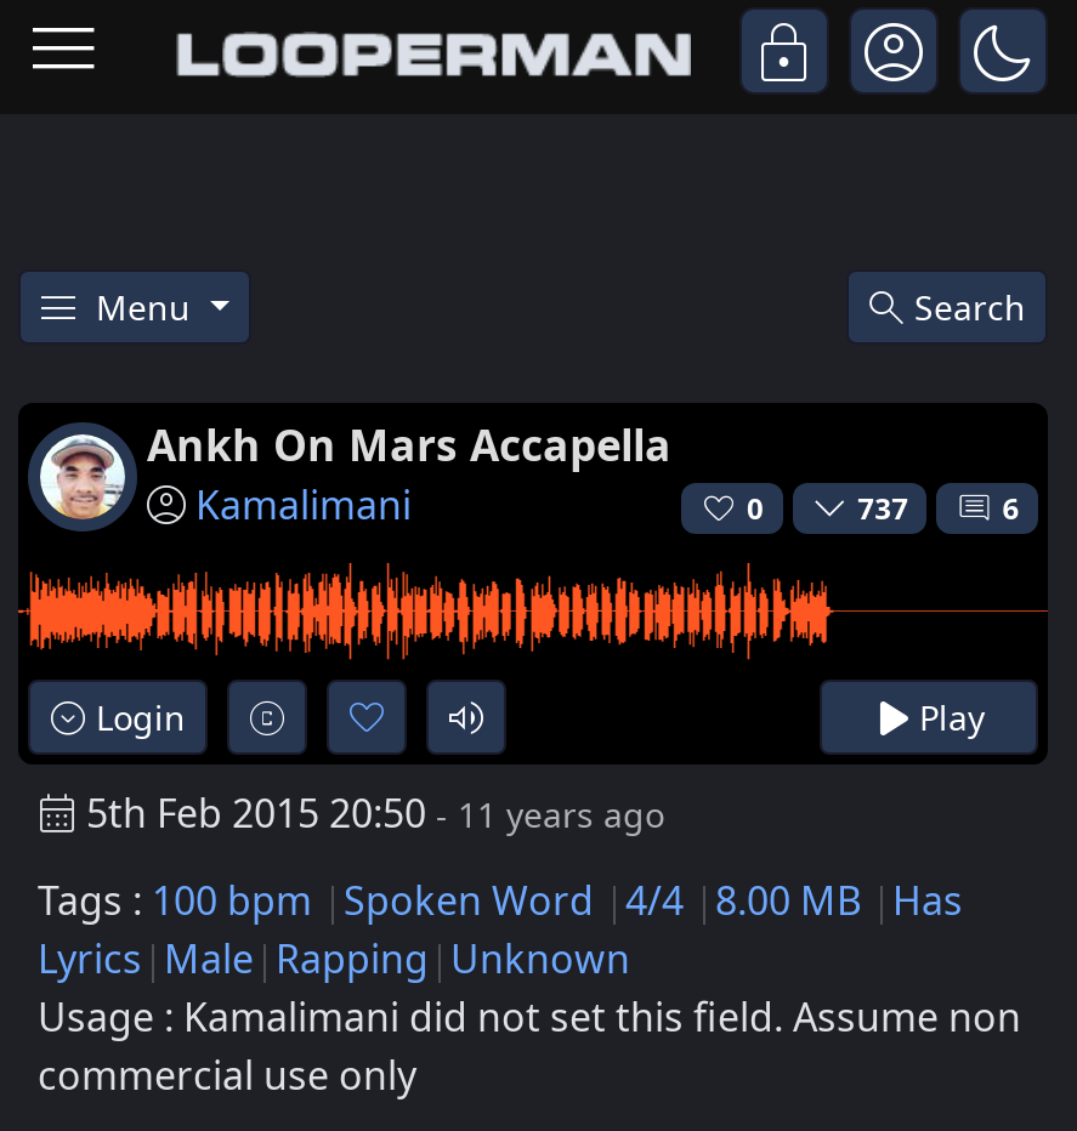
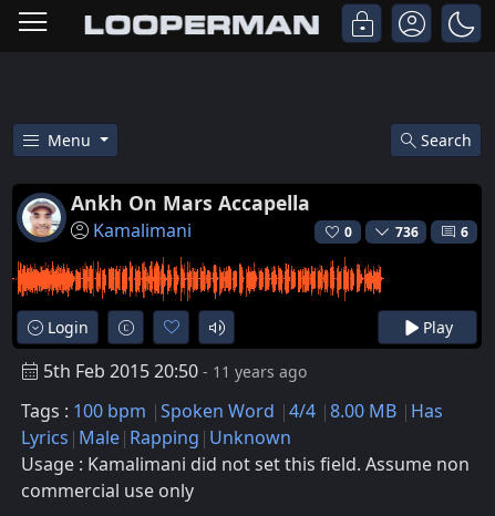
[857,488,908,529] 737 -> [395,223,418,241] 736

